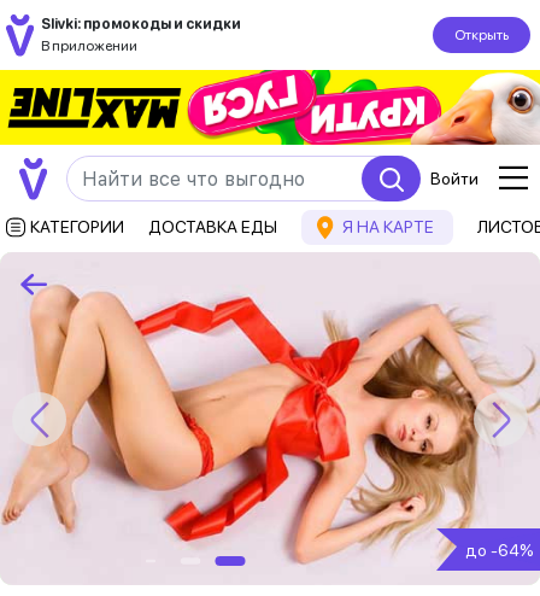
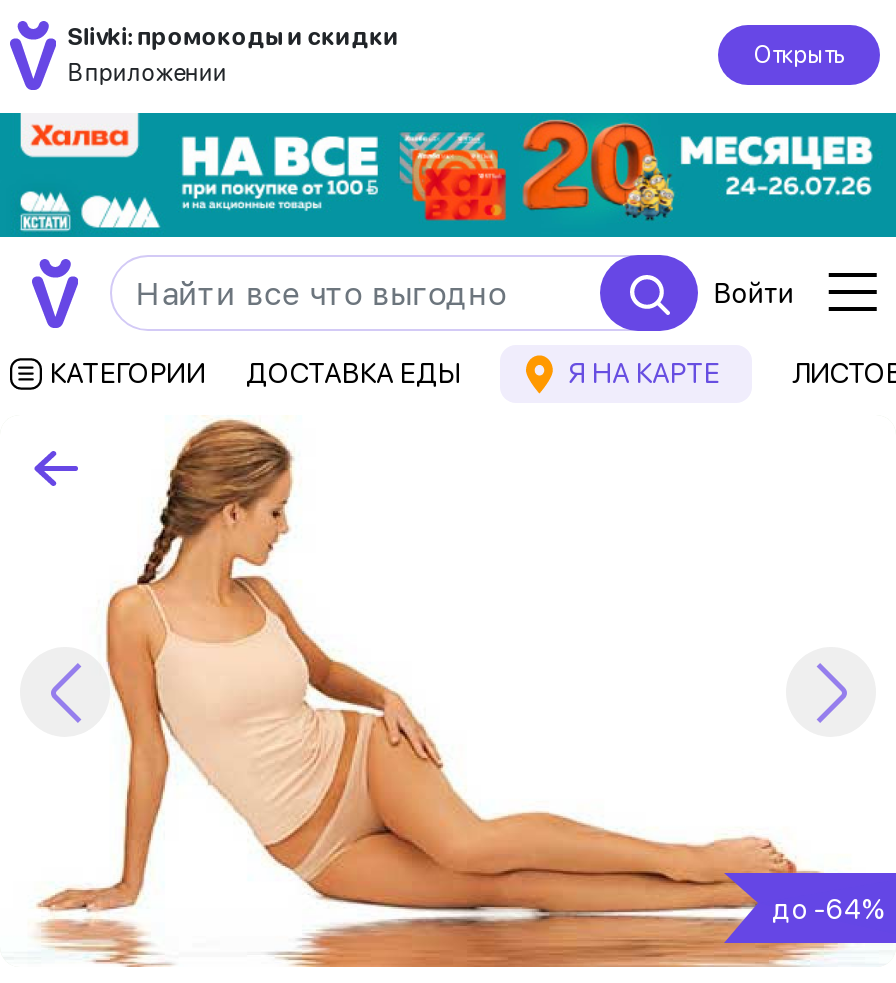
[4,69,536,146] [image] -> [6,111,890,239] [image]
[4,255,536,585] [image] -> [6,419,890,969] [image]

